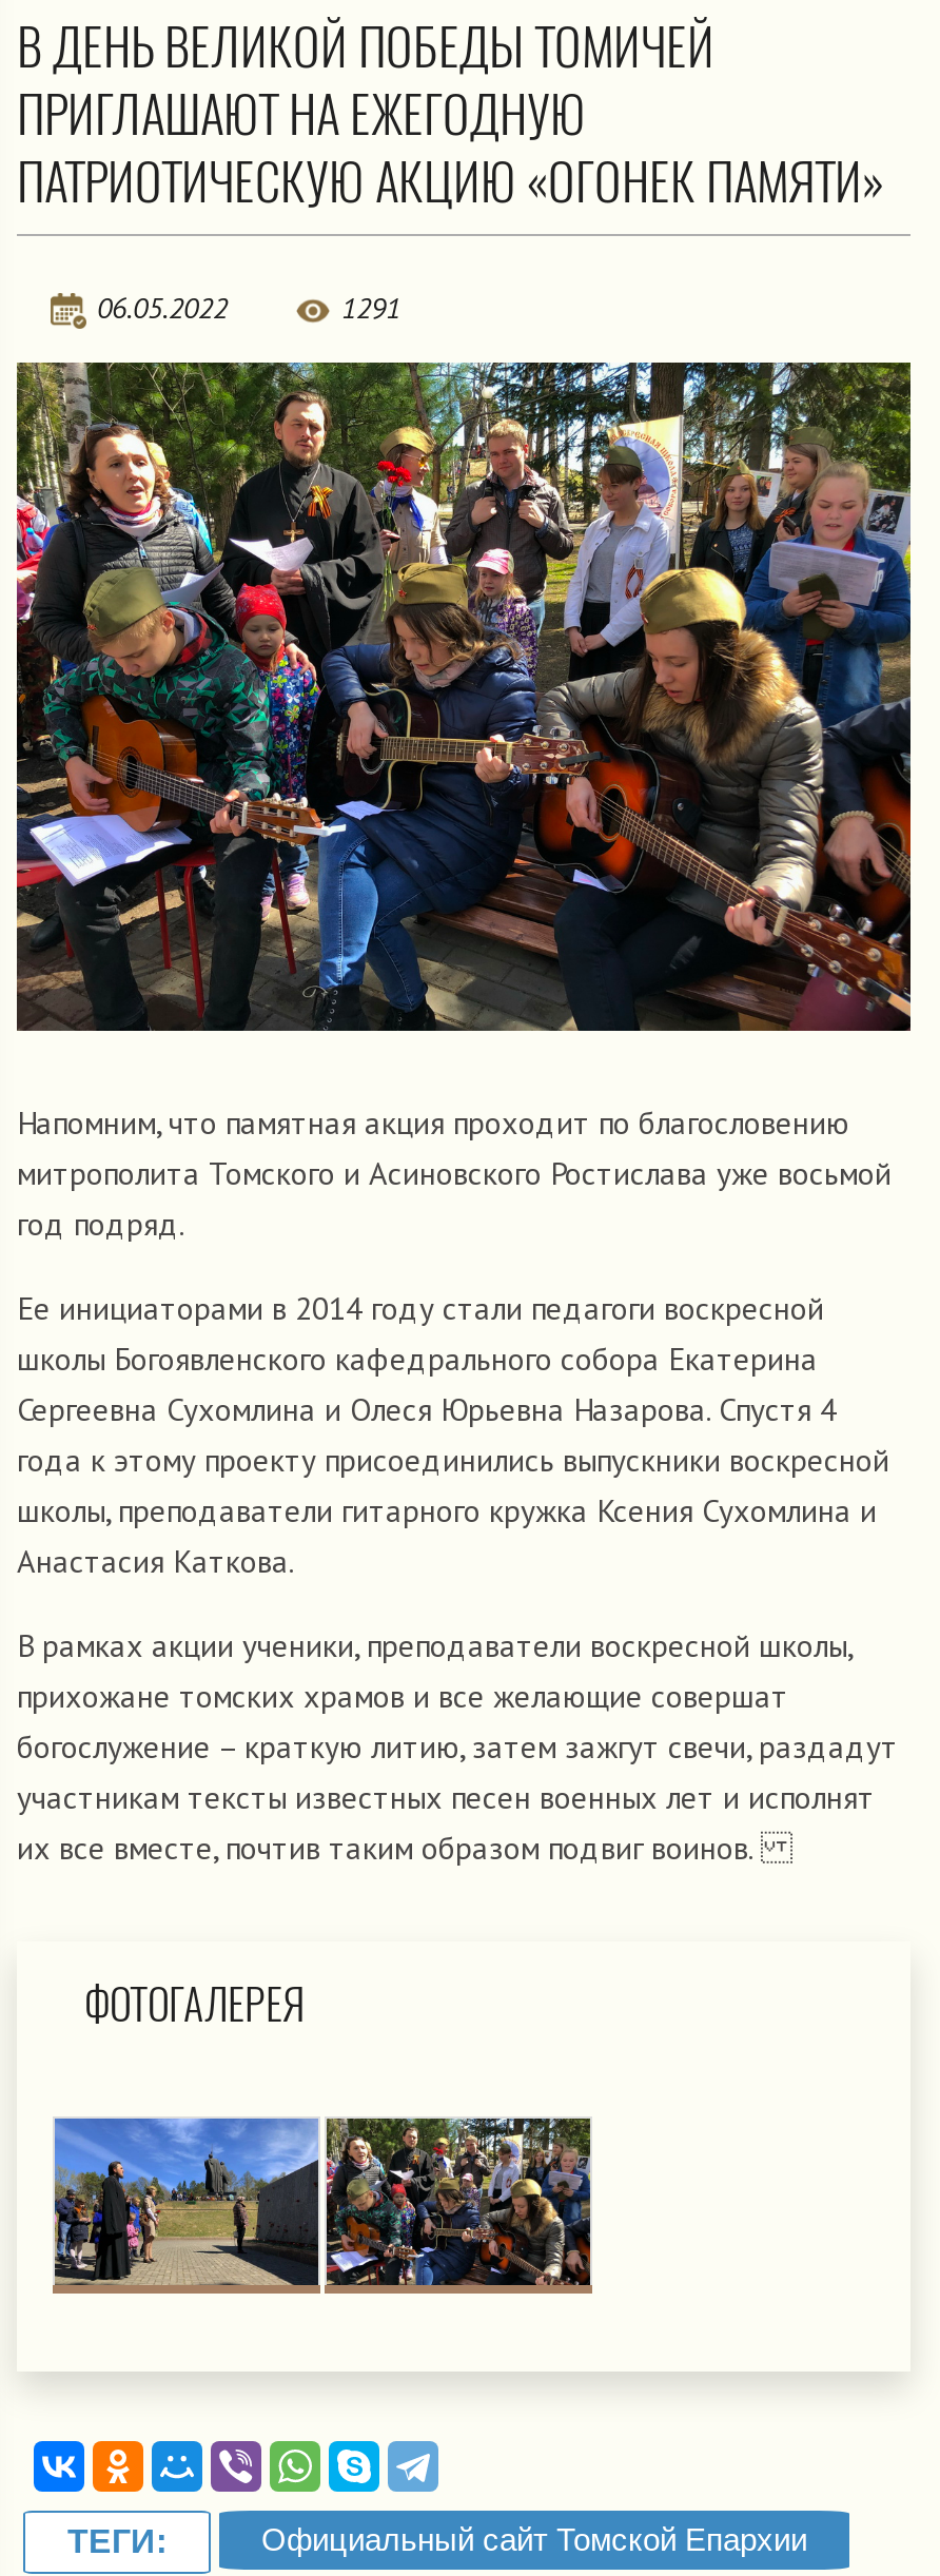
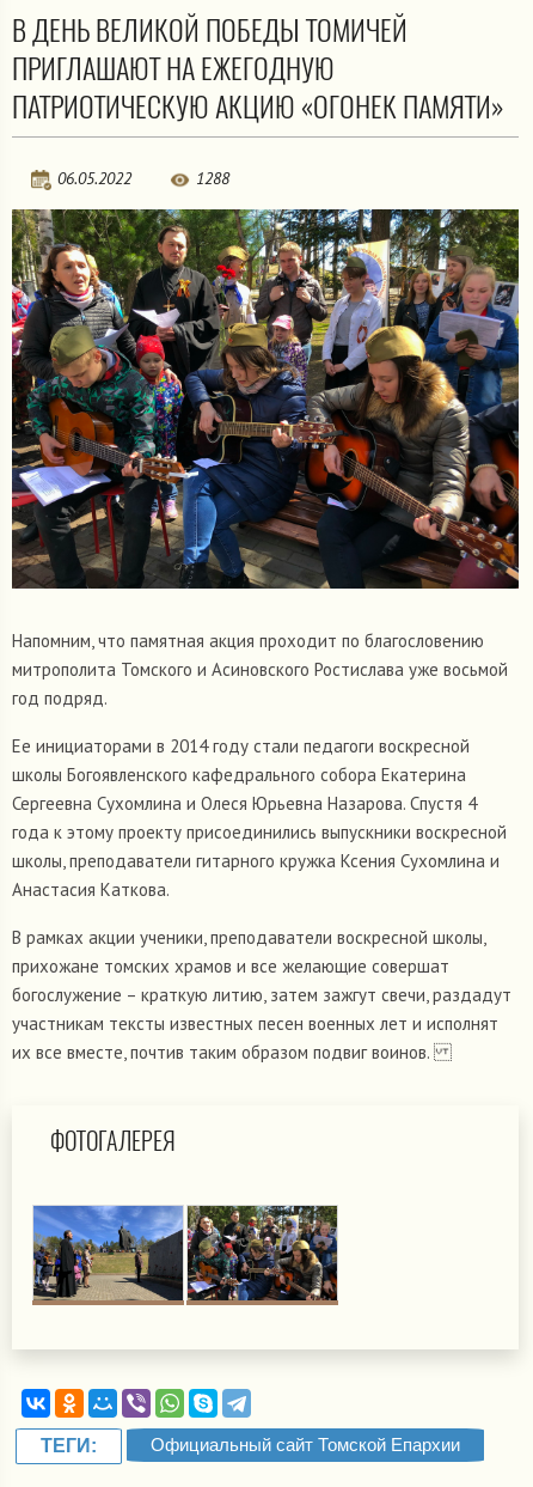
[341,288,400,326] 1291 -> [196,167,229,189] 1288

